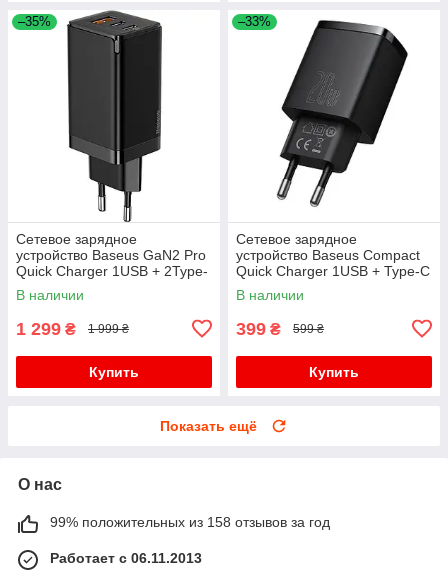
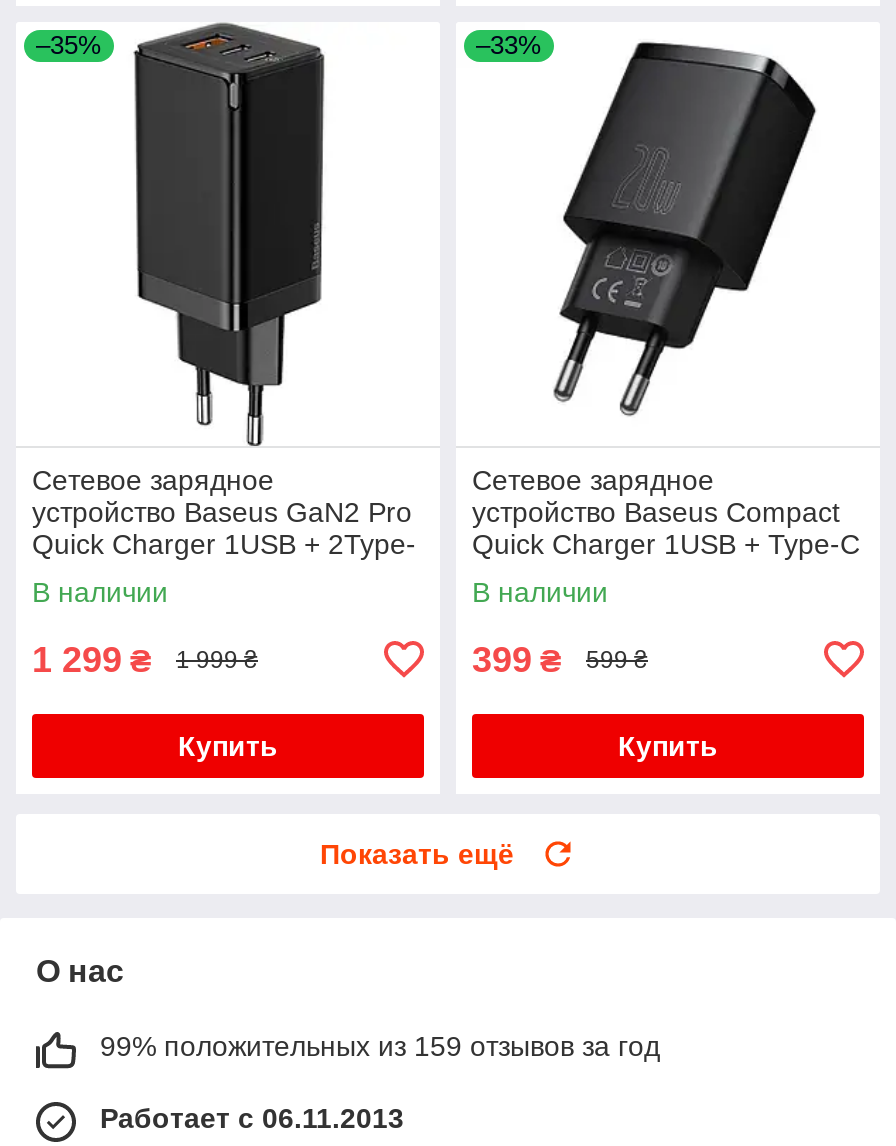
[50,513,330,529] 99% положительных из 158 отзывов за год -> [100,1029,660,1061] 99% положительных из 159 отзывов за год

